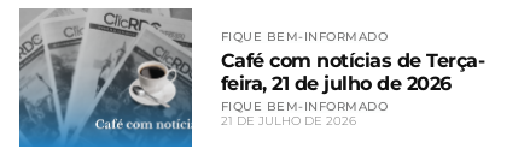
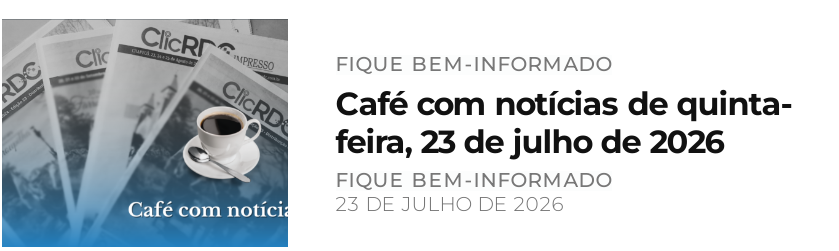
[221,49,484,71] Café com notícias de Terça- -> [336,85,792,123] Café com notícias de quinta-
[221,71,451,94] feira, 21 de julho de 2026 -> [336,123,724,161] feira, 23 de julho de 2026
[221,112,356,128] 21 DE JULHO DE 2026 -> [336,191,564,217] 23 DE JULHO DE 2026

